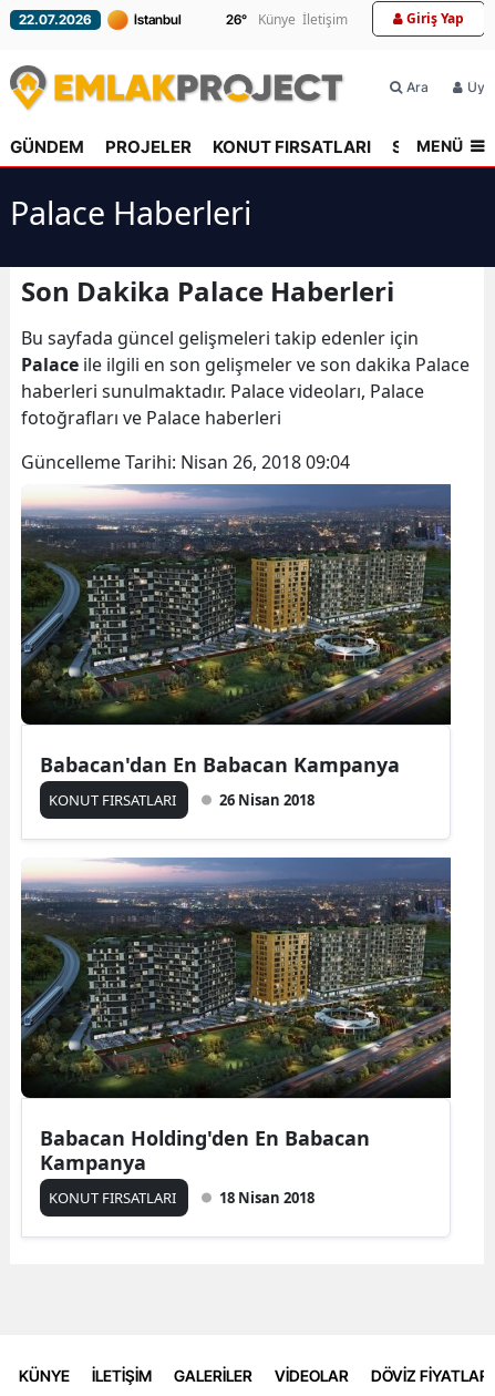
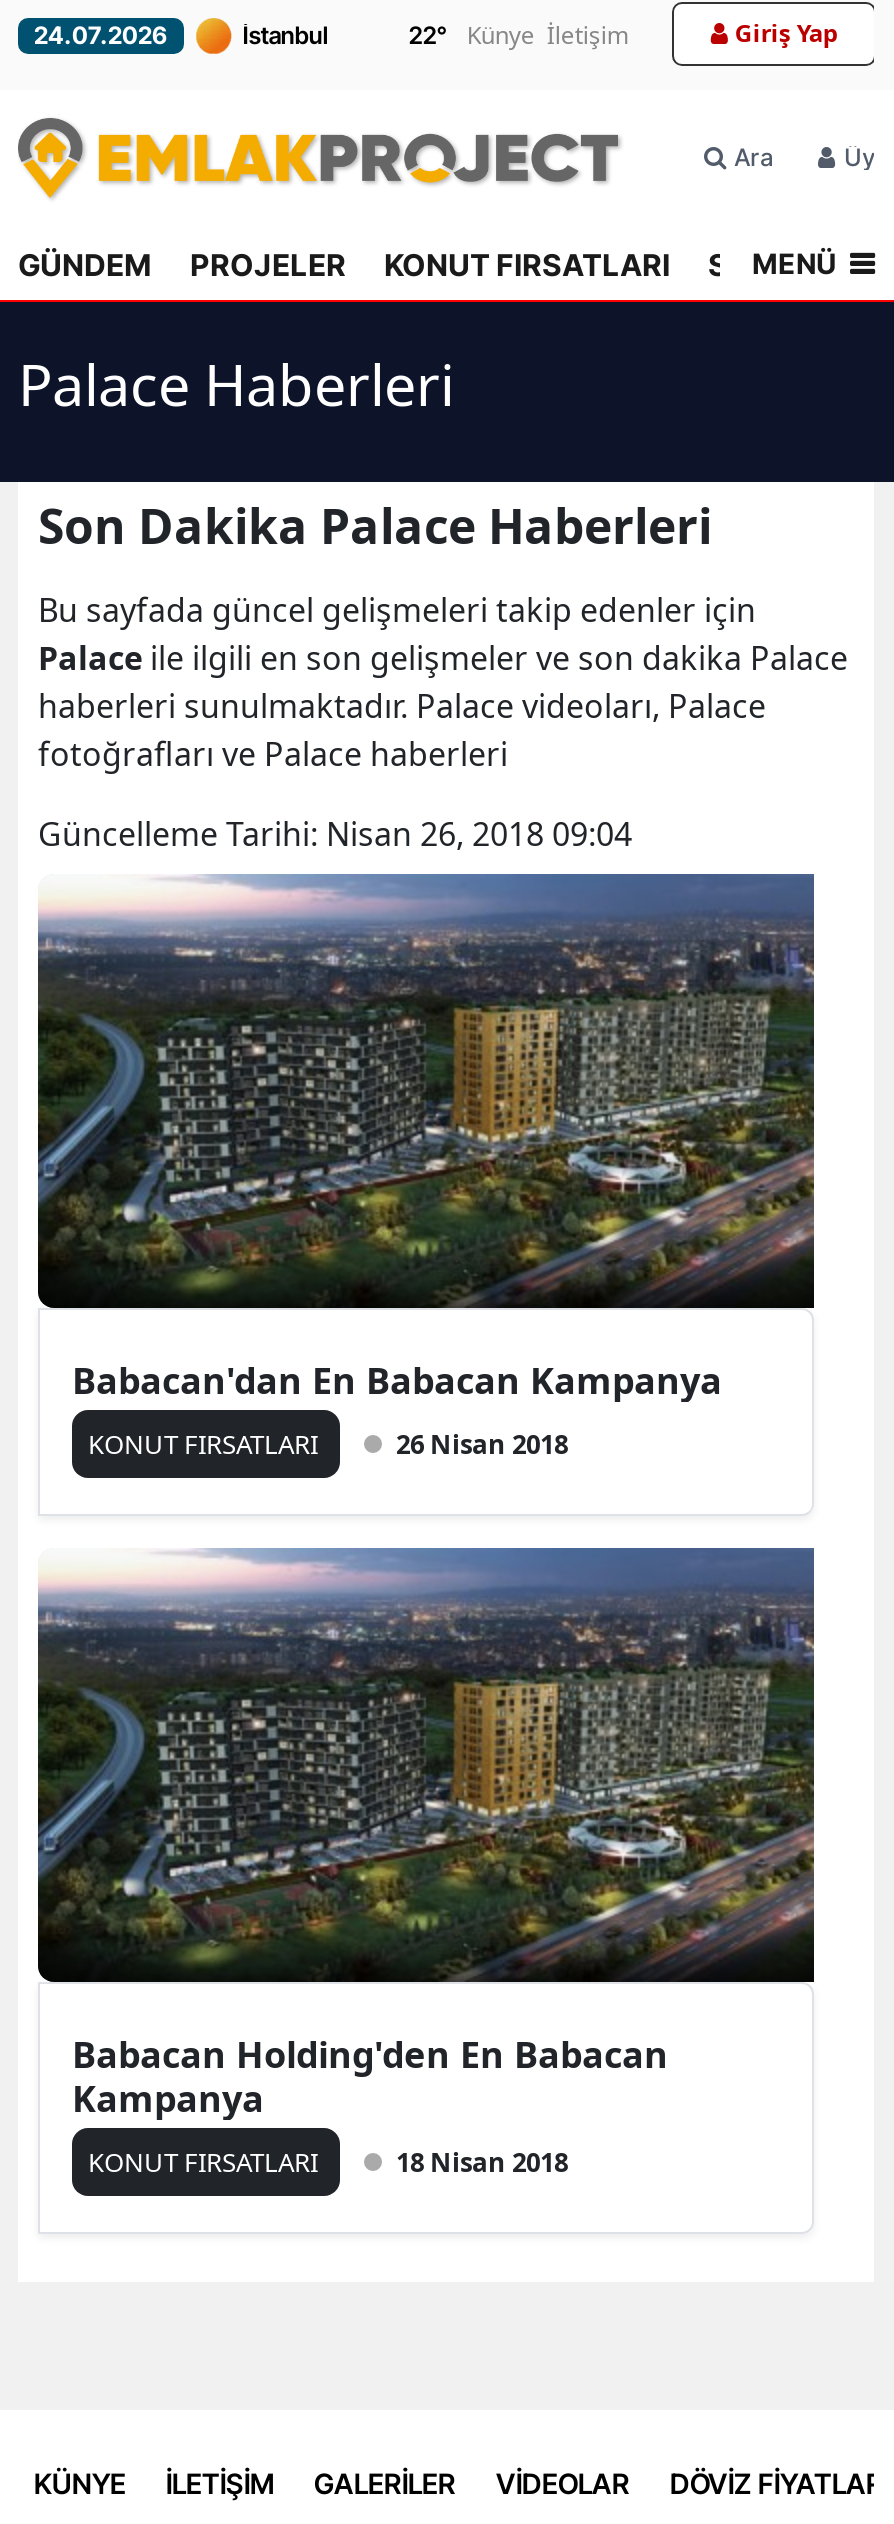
[19,11,92,28] 22.07.2026 -> [34,20,168,50] 24.07.2026
[226,10,348,29] 26° Künye İletişim -> [409,18,629,52] 22° Künye İletişim

